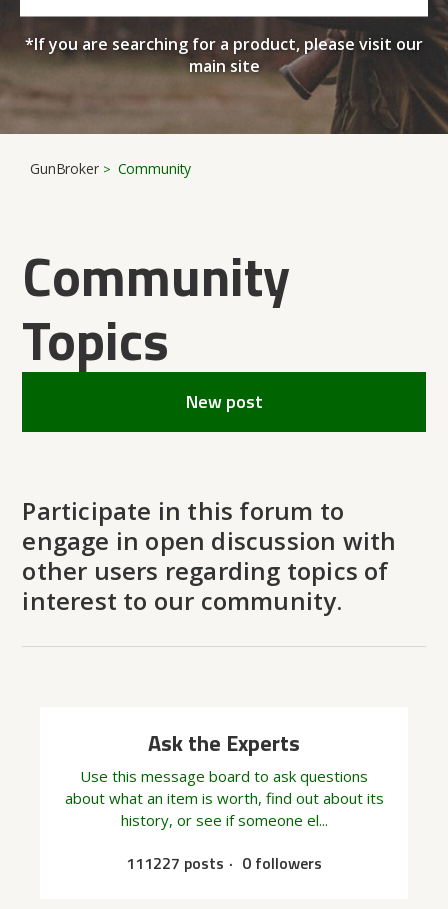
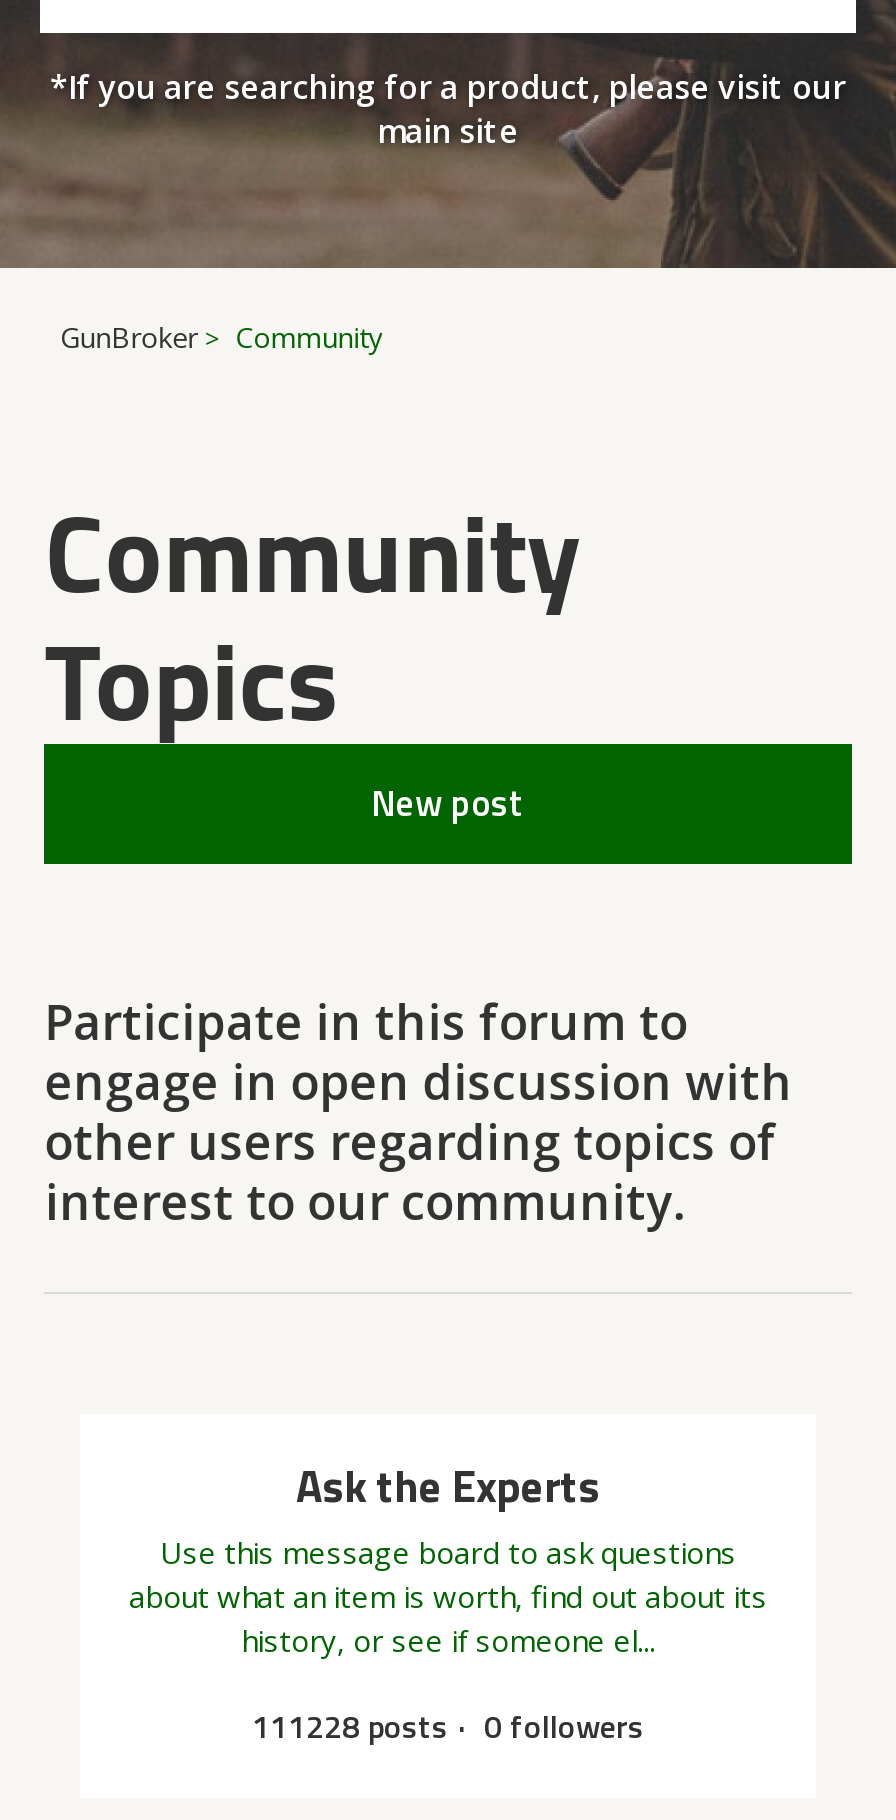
[126,851,322,875] 111227 posts 0 followers -> [252,1702,644,1750] 111228 posts 0 followers

